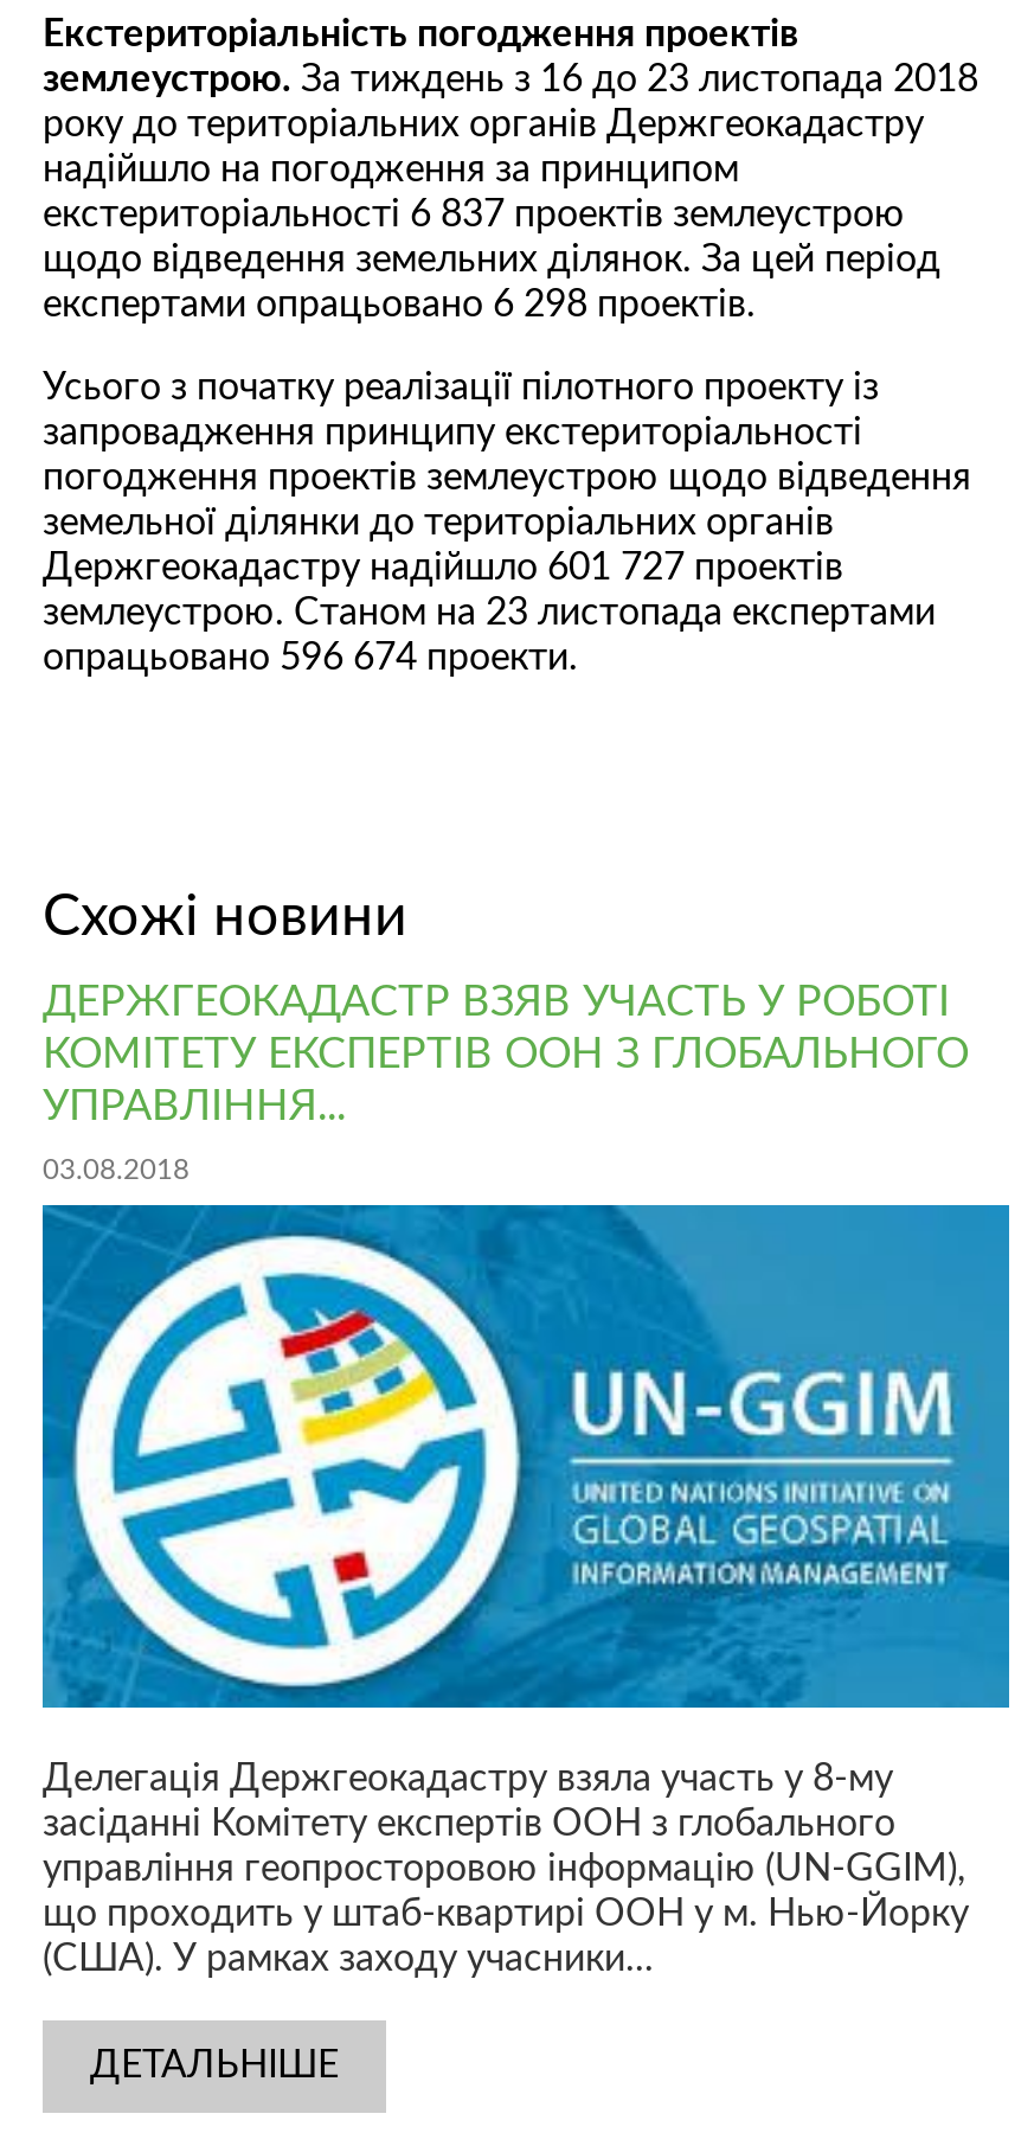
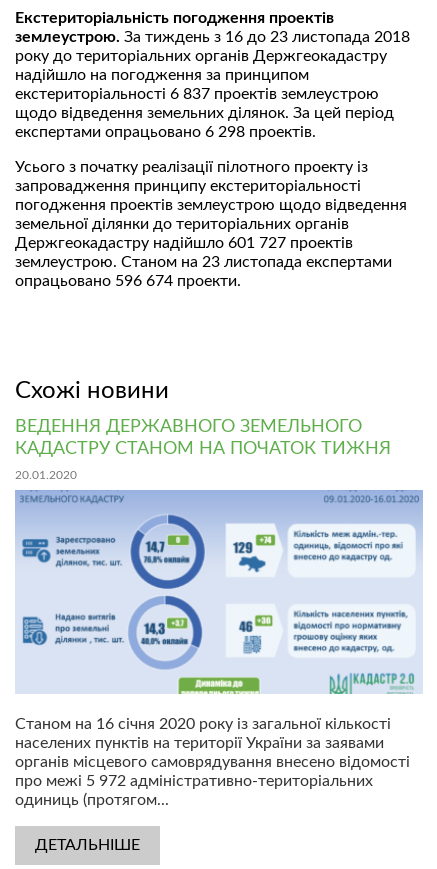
[43,982,969,1129] ДЕРЖГЕОКАДАСТР ВЗЯВ УЧАСТЬ У РОБОТІ | КОМІТЕТУ ЕКСПЕРТІВ ООН З ГЛОБАЛЬНОГО | УПРАВЛІННЯ... -> [15,418,391,458] ВЕДЕННЯ ДЕРЖАВНОГО ЗЕМЕЛЬНОГО | КАДАСТРУ СТАНОМ НА ПОЧАТОК ТИЖНЯ
[43,1155,190,1184] 03.08.2018 -> [15,469,77,481] 20.01.2020
[40,1203,1011,1977] [image] | Делегація Держгеокадастру взяла участь у 8-му | засіданні Комітету експертів ООН з глобального | управління геопросторовою інформацію (UN-GGIM), | що проходить у штаб-квартирі ООН у м. Нью-Йорку | (США). У рамках заходу учасники... -> [15,489,423,808] [image] | Станом на 16 січня 2020 року із загальної кількості | населених пунктів на території України за заявами | органів місцевого самоврядування внесено відомості | про межі 5 972 адміністративно-територіальних | одиниць (протягом...

